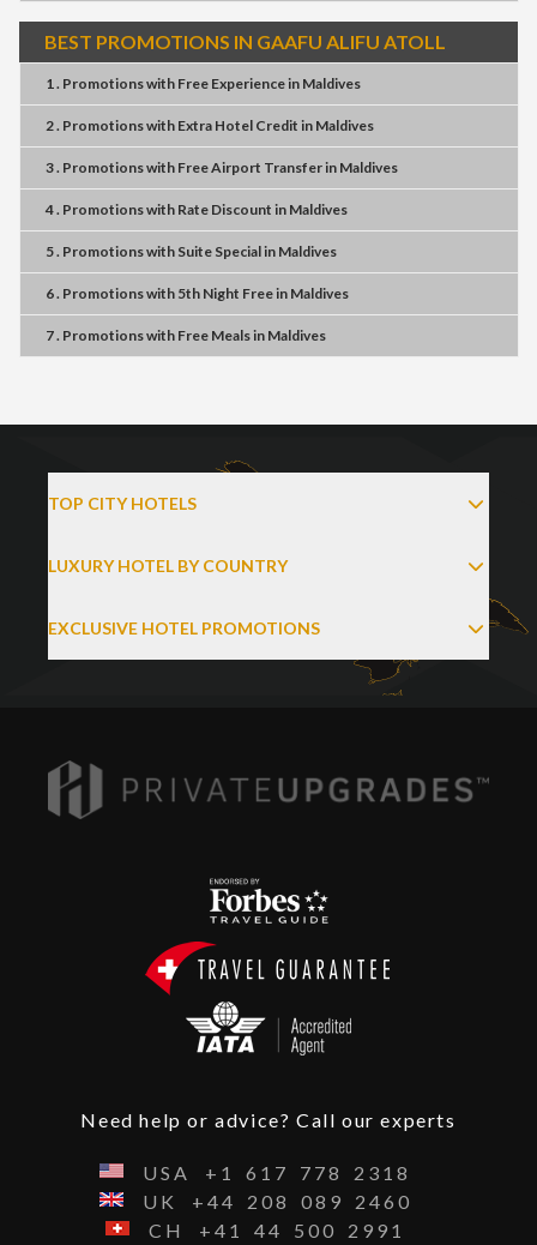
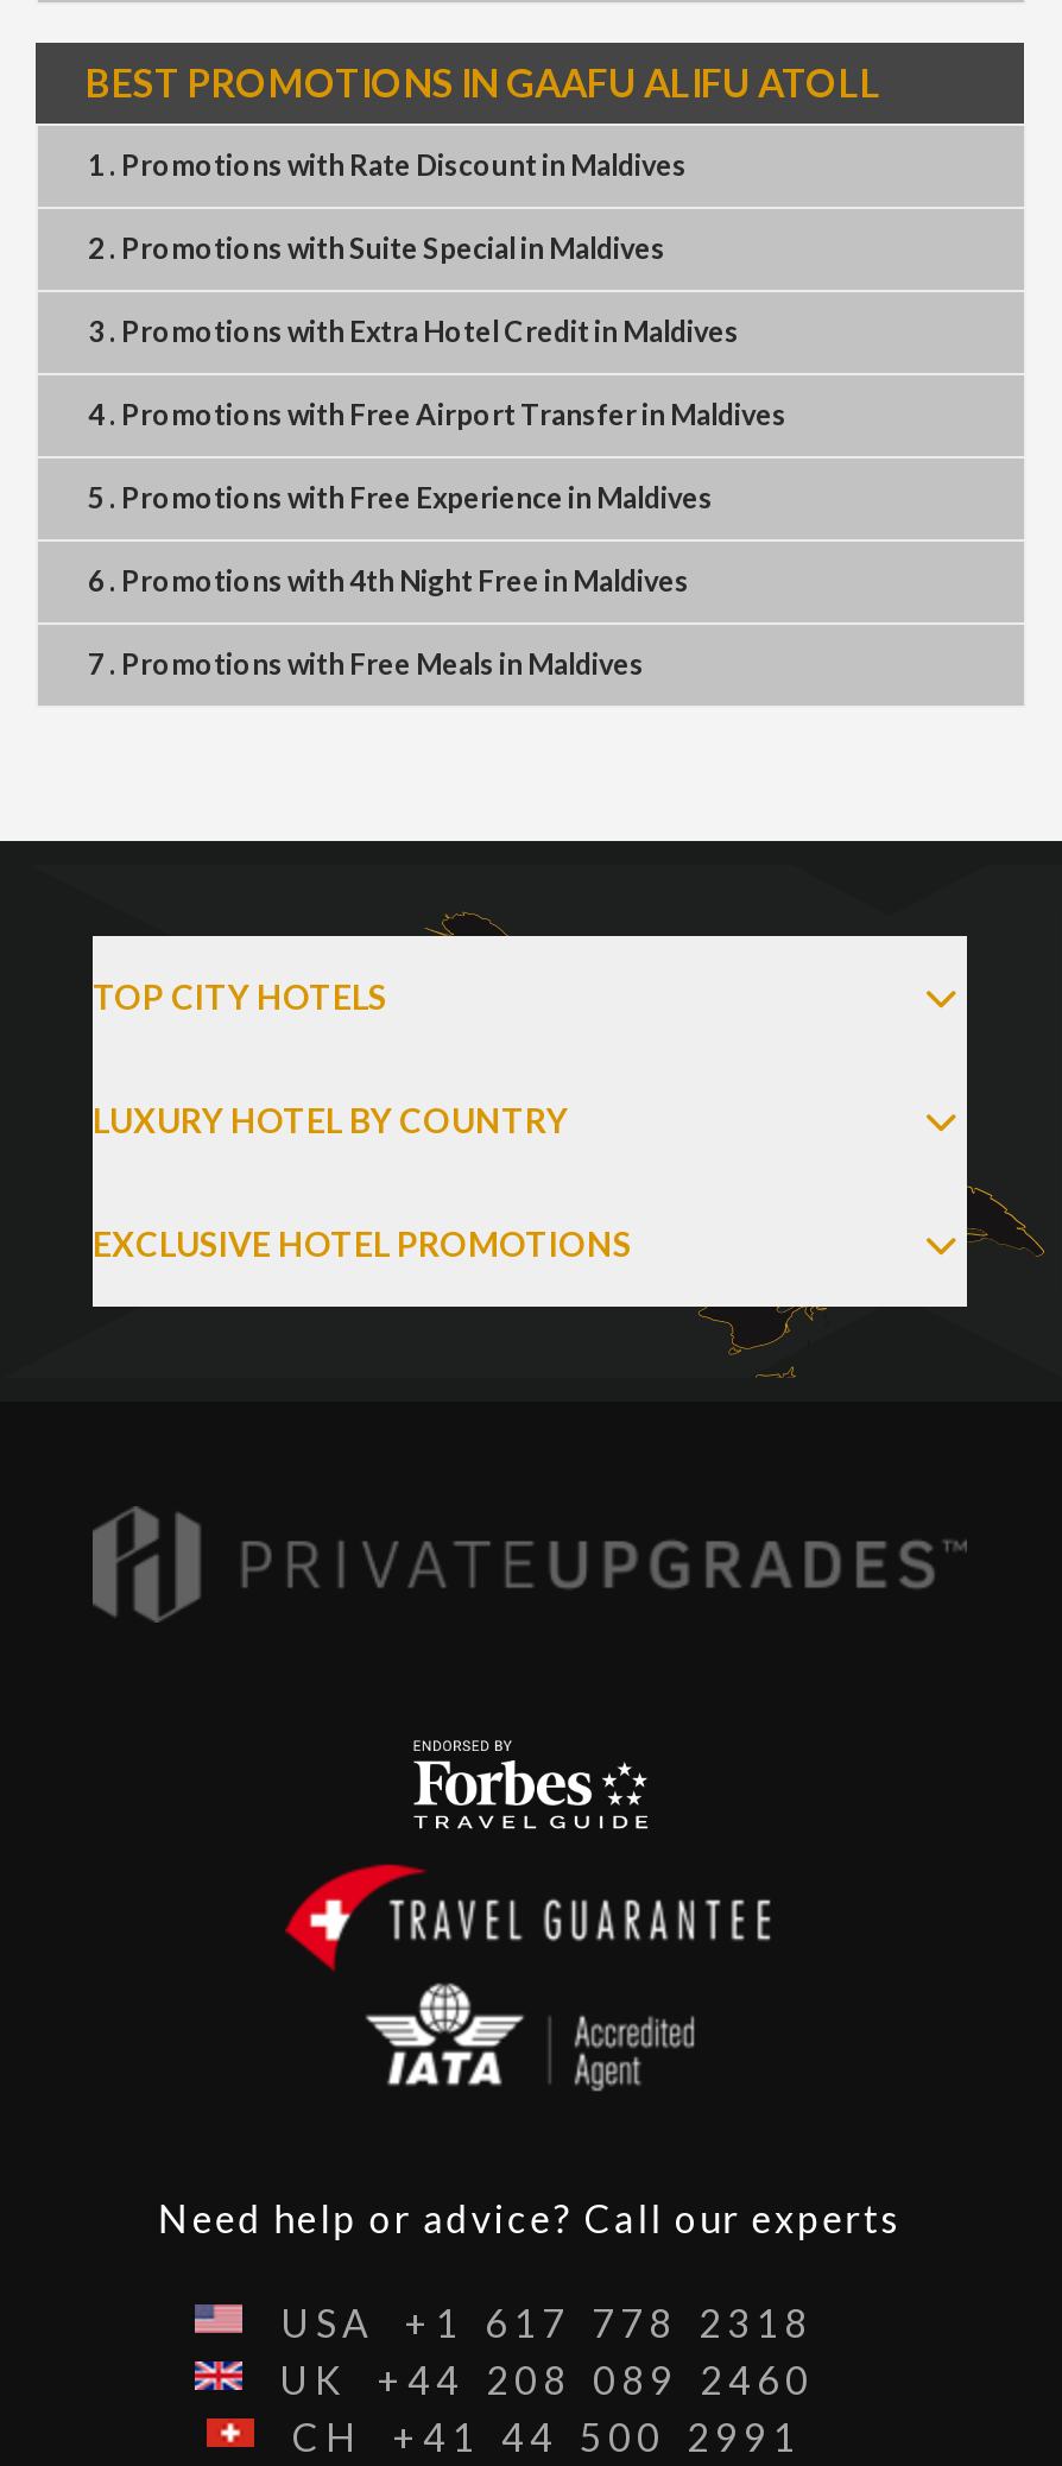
[46,74,361,92] 1 . Promotions with Free Experience in Maldives -> [88,147,687,183] 1 . Promotions with Rate Discount in Maldives
[46,116,374,134] 2 . Promotions withExtra Hotel Credit in Maldives -> [88,230,665,266] 2 . Promotions withSuite Special in Maldives
[46,158,398,176] 3 . Promotions with Free Airport Transfer in Maldives -> [88,314,739,349] 3 . Promotions with Extra Hotel Credit in Maldives
[46,200,348,218] 4 . Promotions with Rate Discountin Maldives -> [88,397,786,432] 4 . Promotions with Free Airport Transferin Maldives
[46,242,337,260] 5 . Promotions with Suite Special in Maldives -> [88,480,713,516] 5 . Promotions with Free Experience in Maldives
[46,284,349,302] 6 . Promotions with5th Night Free in Maldives -> [88,563,689,599] 6 . Promotions with4th Night Free in Maldives

